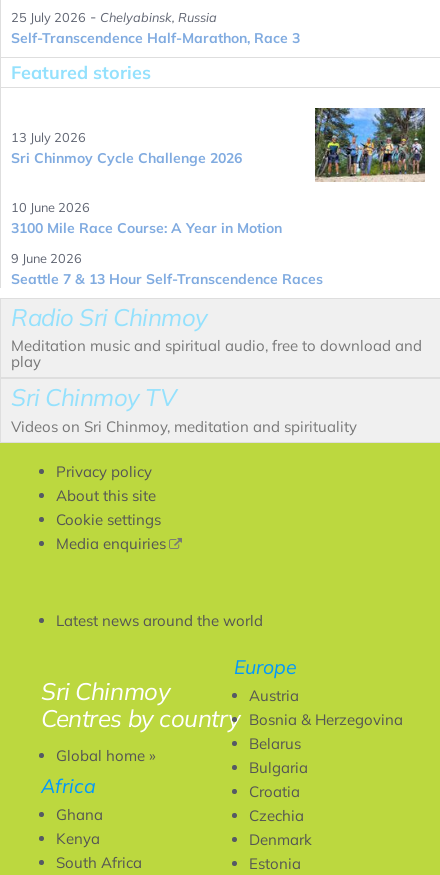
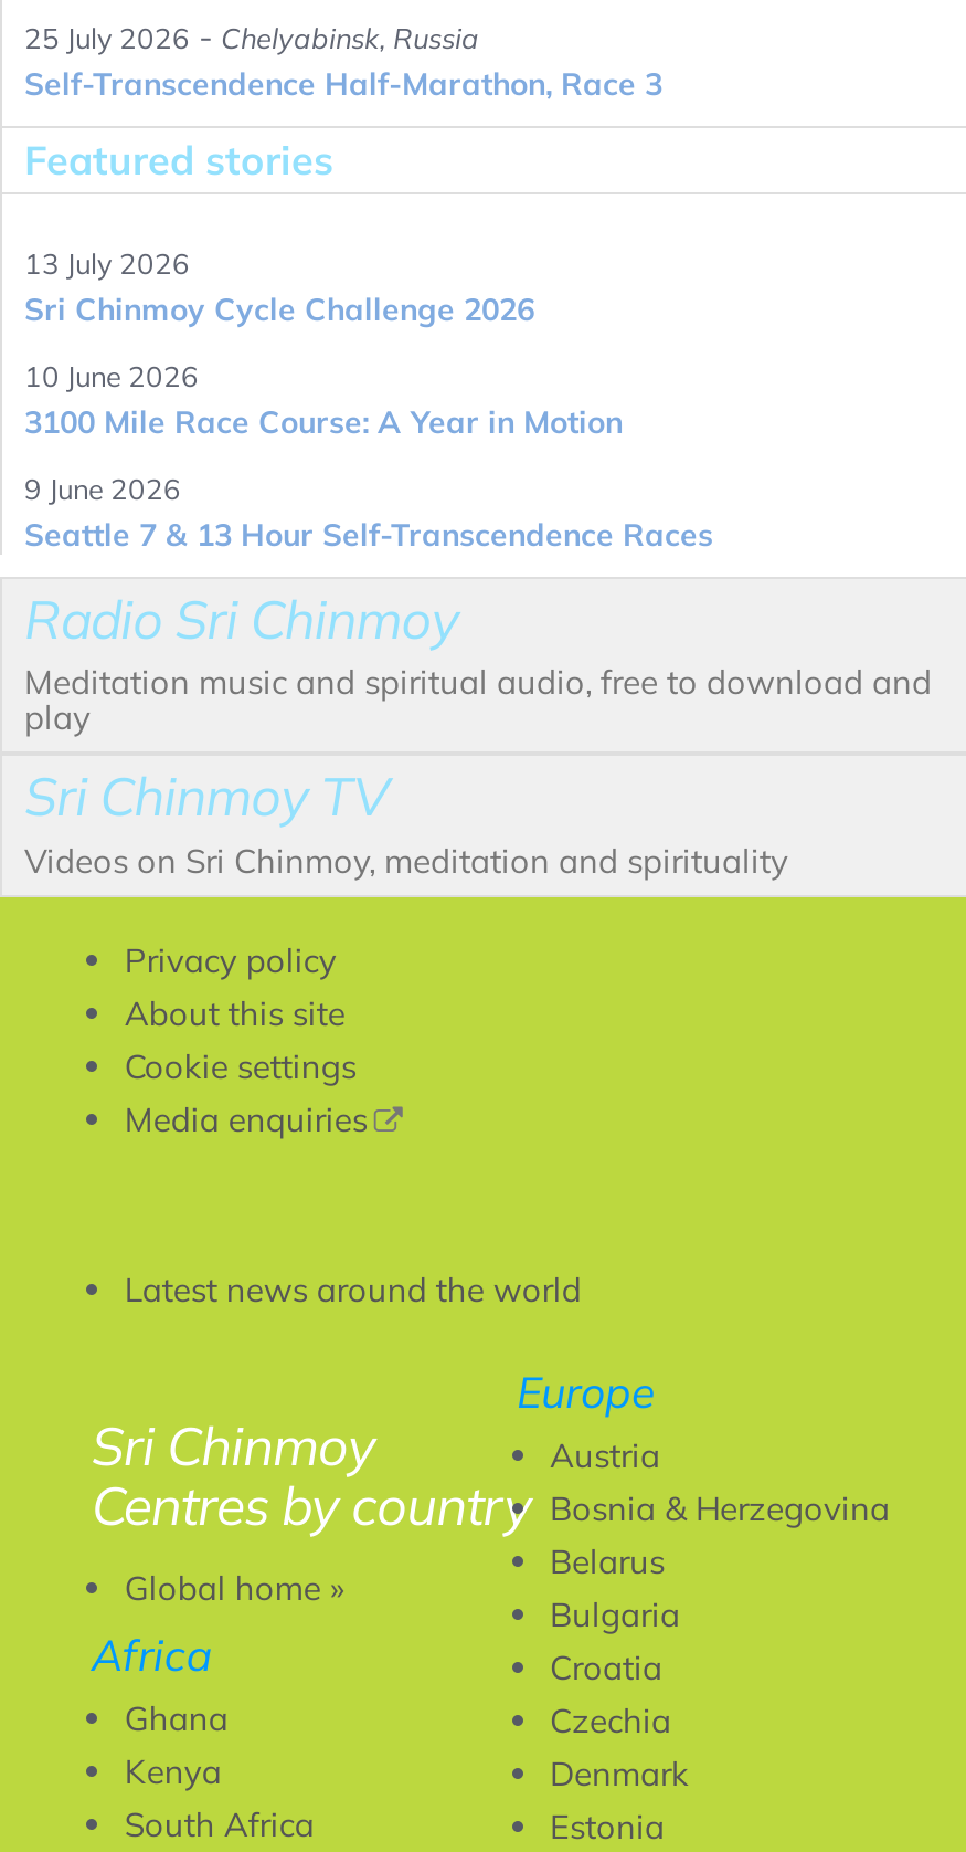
[314,107,426,183] [image] -> none

